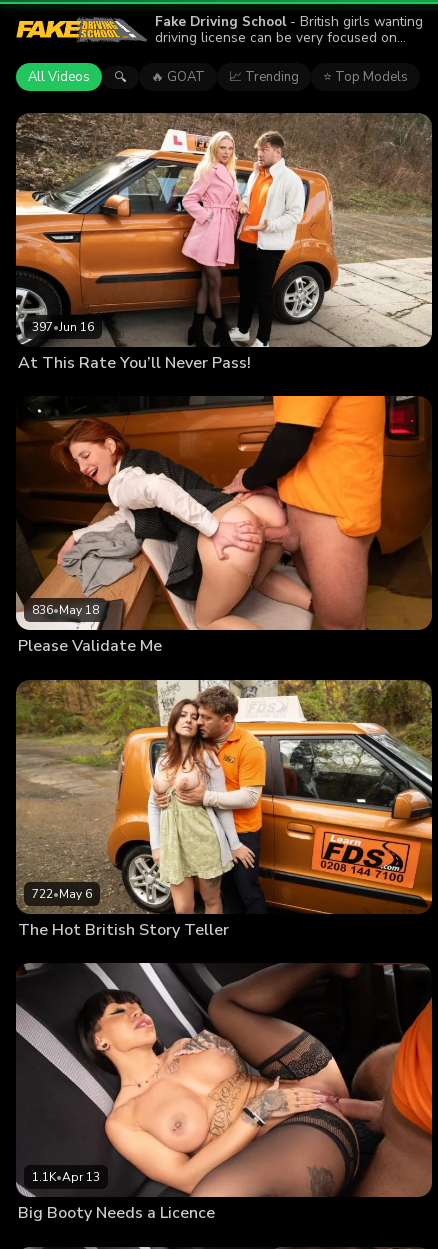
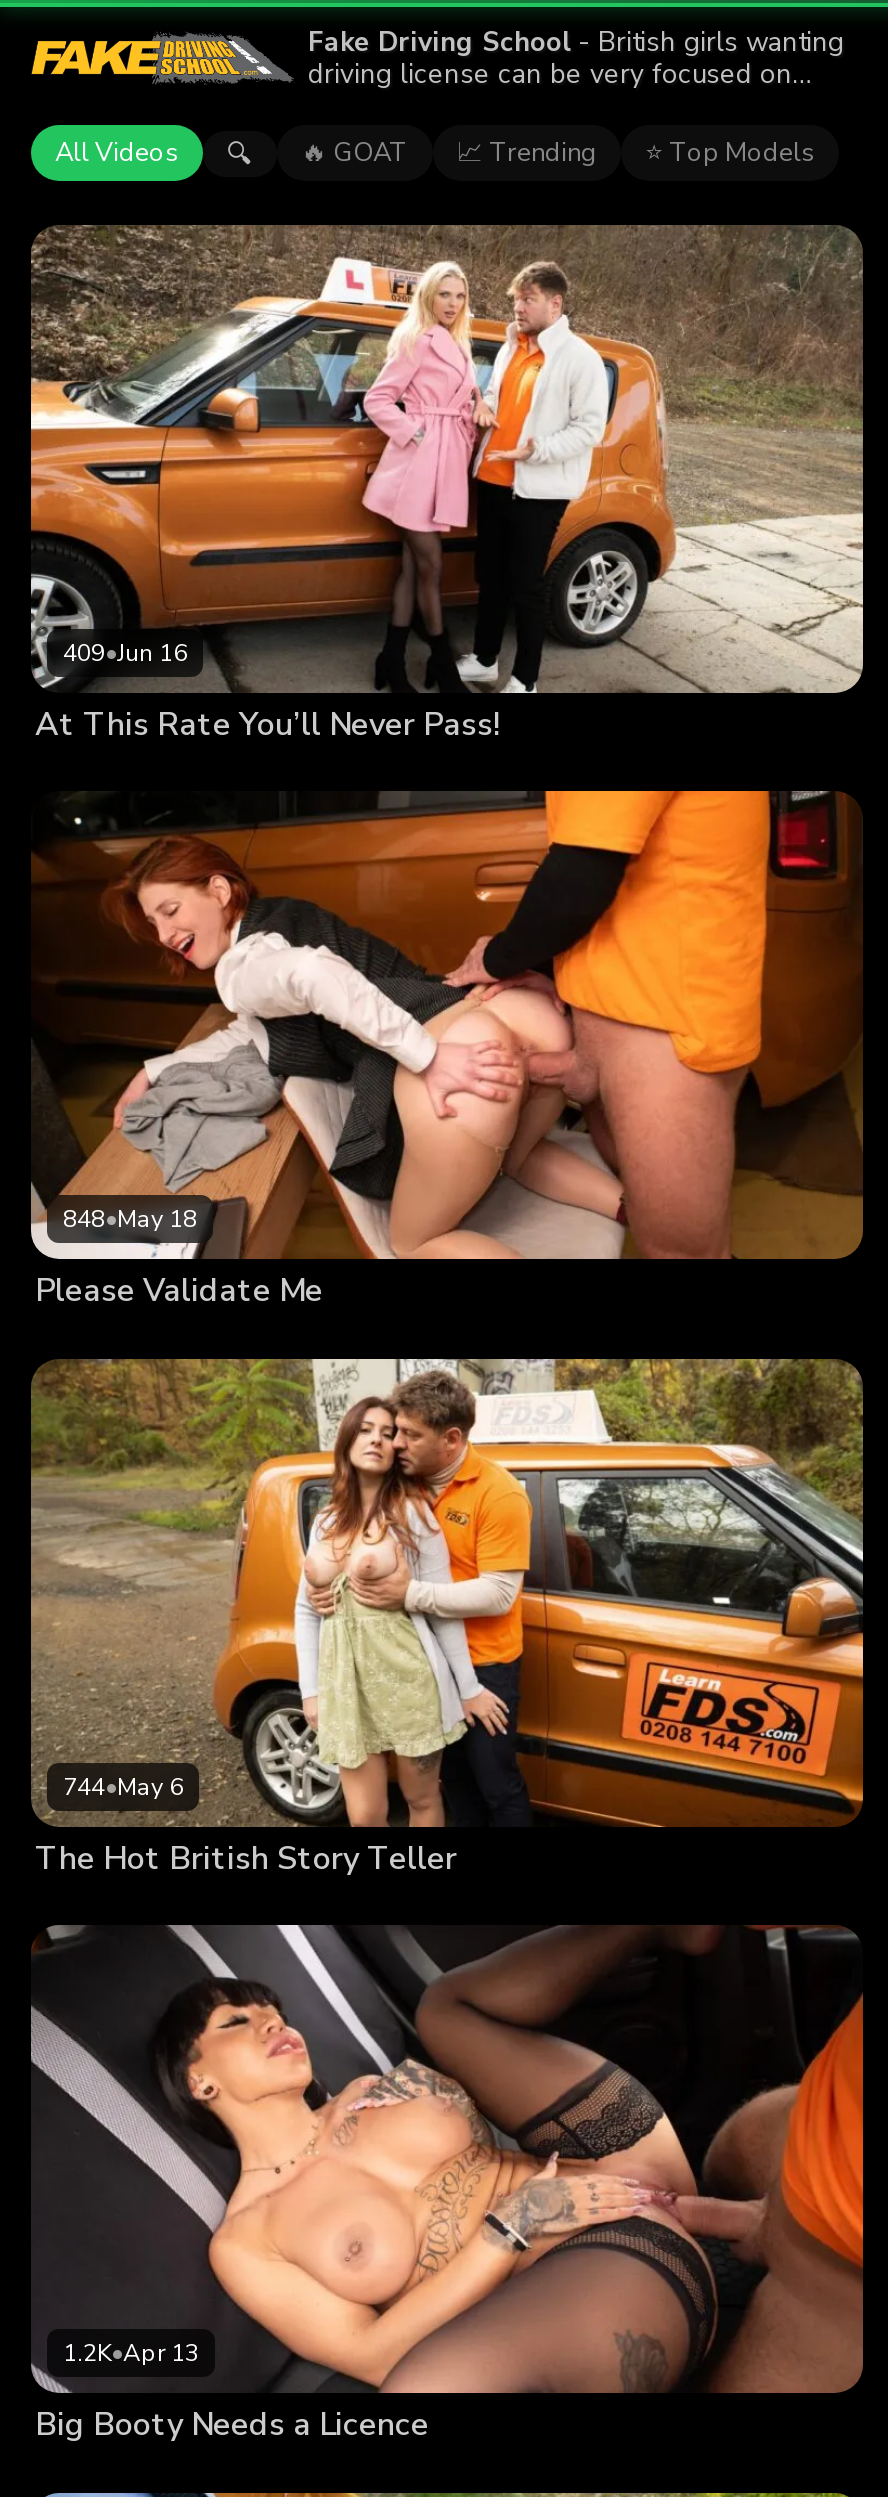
[32,319,94,335] 397•Jun 16 -> [63,637,187,669] 409•Jun 16
[32,602,99,618] 836•May 18 -> [63,1204,197,1236] 848•May 18
[32,886,92,902] 722•May 6 -> [63,1771,183,1803] 744•May 6
[32,1169,100,1185] 1.1K•Apr 13 -> [63,2337,199,2369] 1.2K•Apr 13

